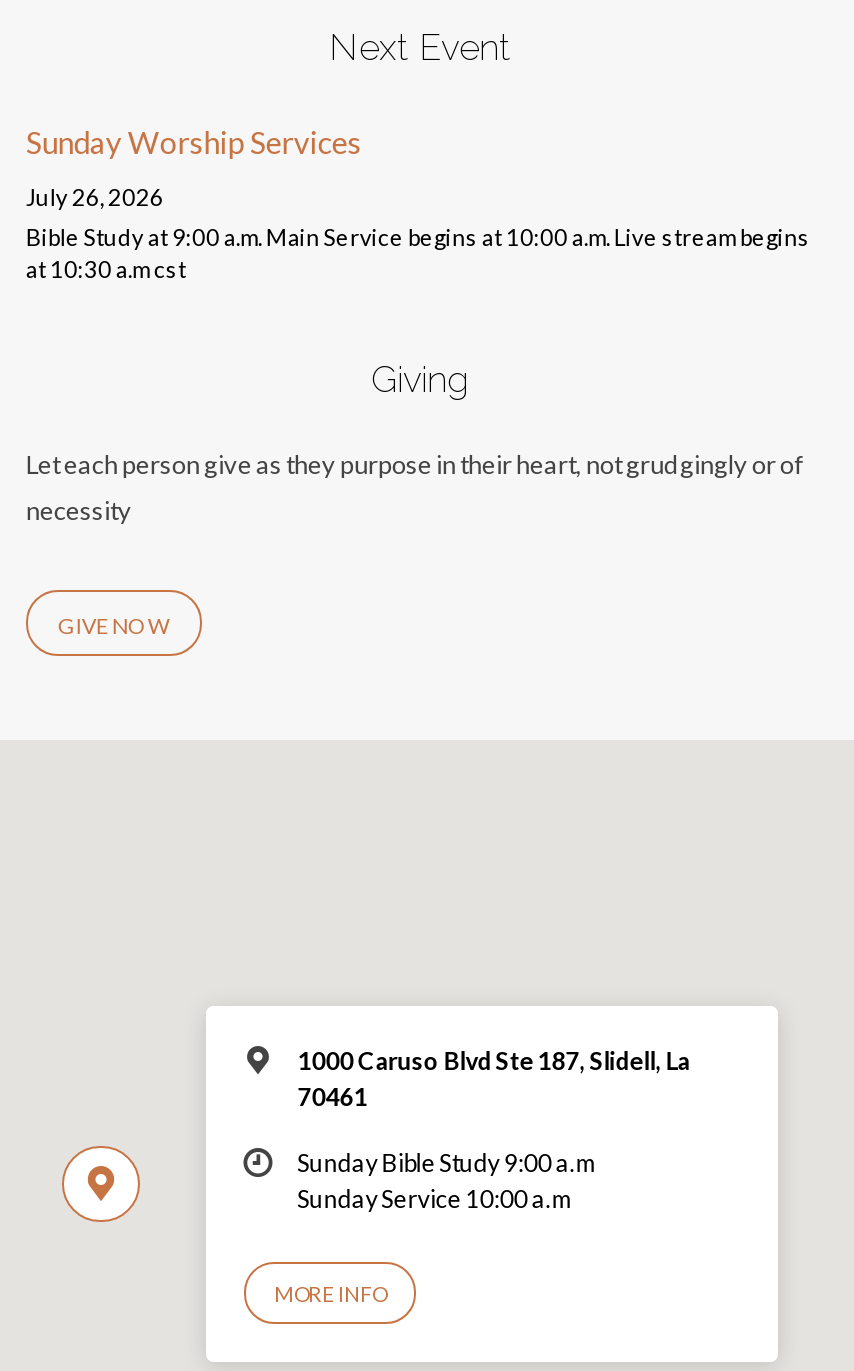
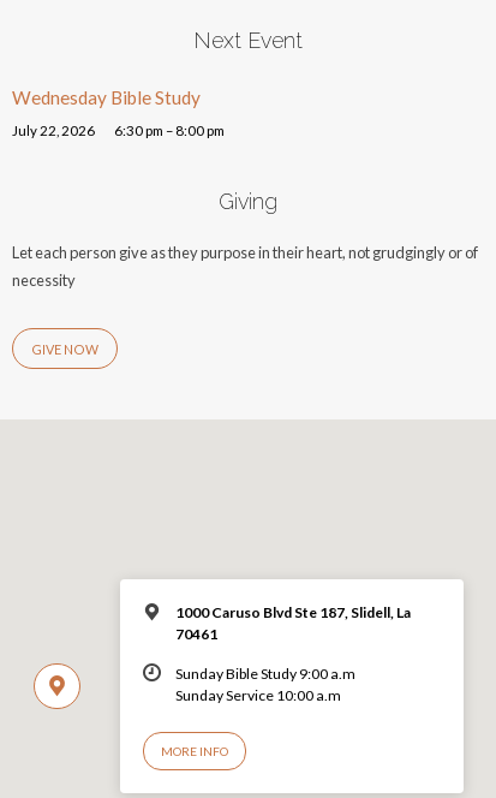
[26,123,810,282] Sunday Worship Services | July 26, 2026 | Bible Study at 9:00 a.m. Main Service begins at 10:00 a.m. Live stream begins | at 10:30 a.m cst -> [12,87,225,139] Wednesday Bible Study | July 22, 2026 | 6:30 pm – 8:00 pm

